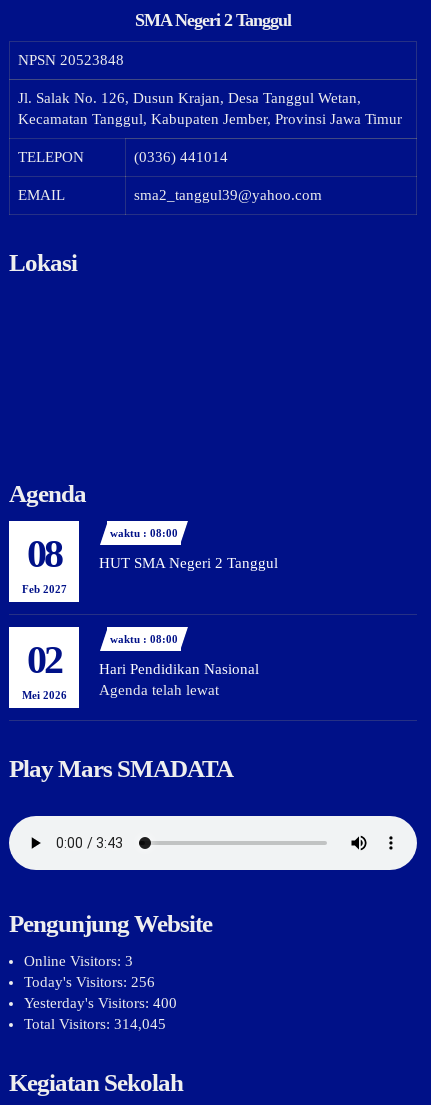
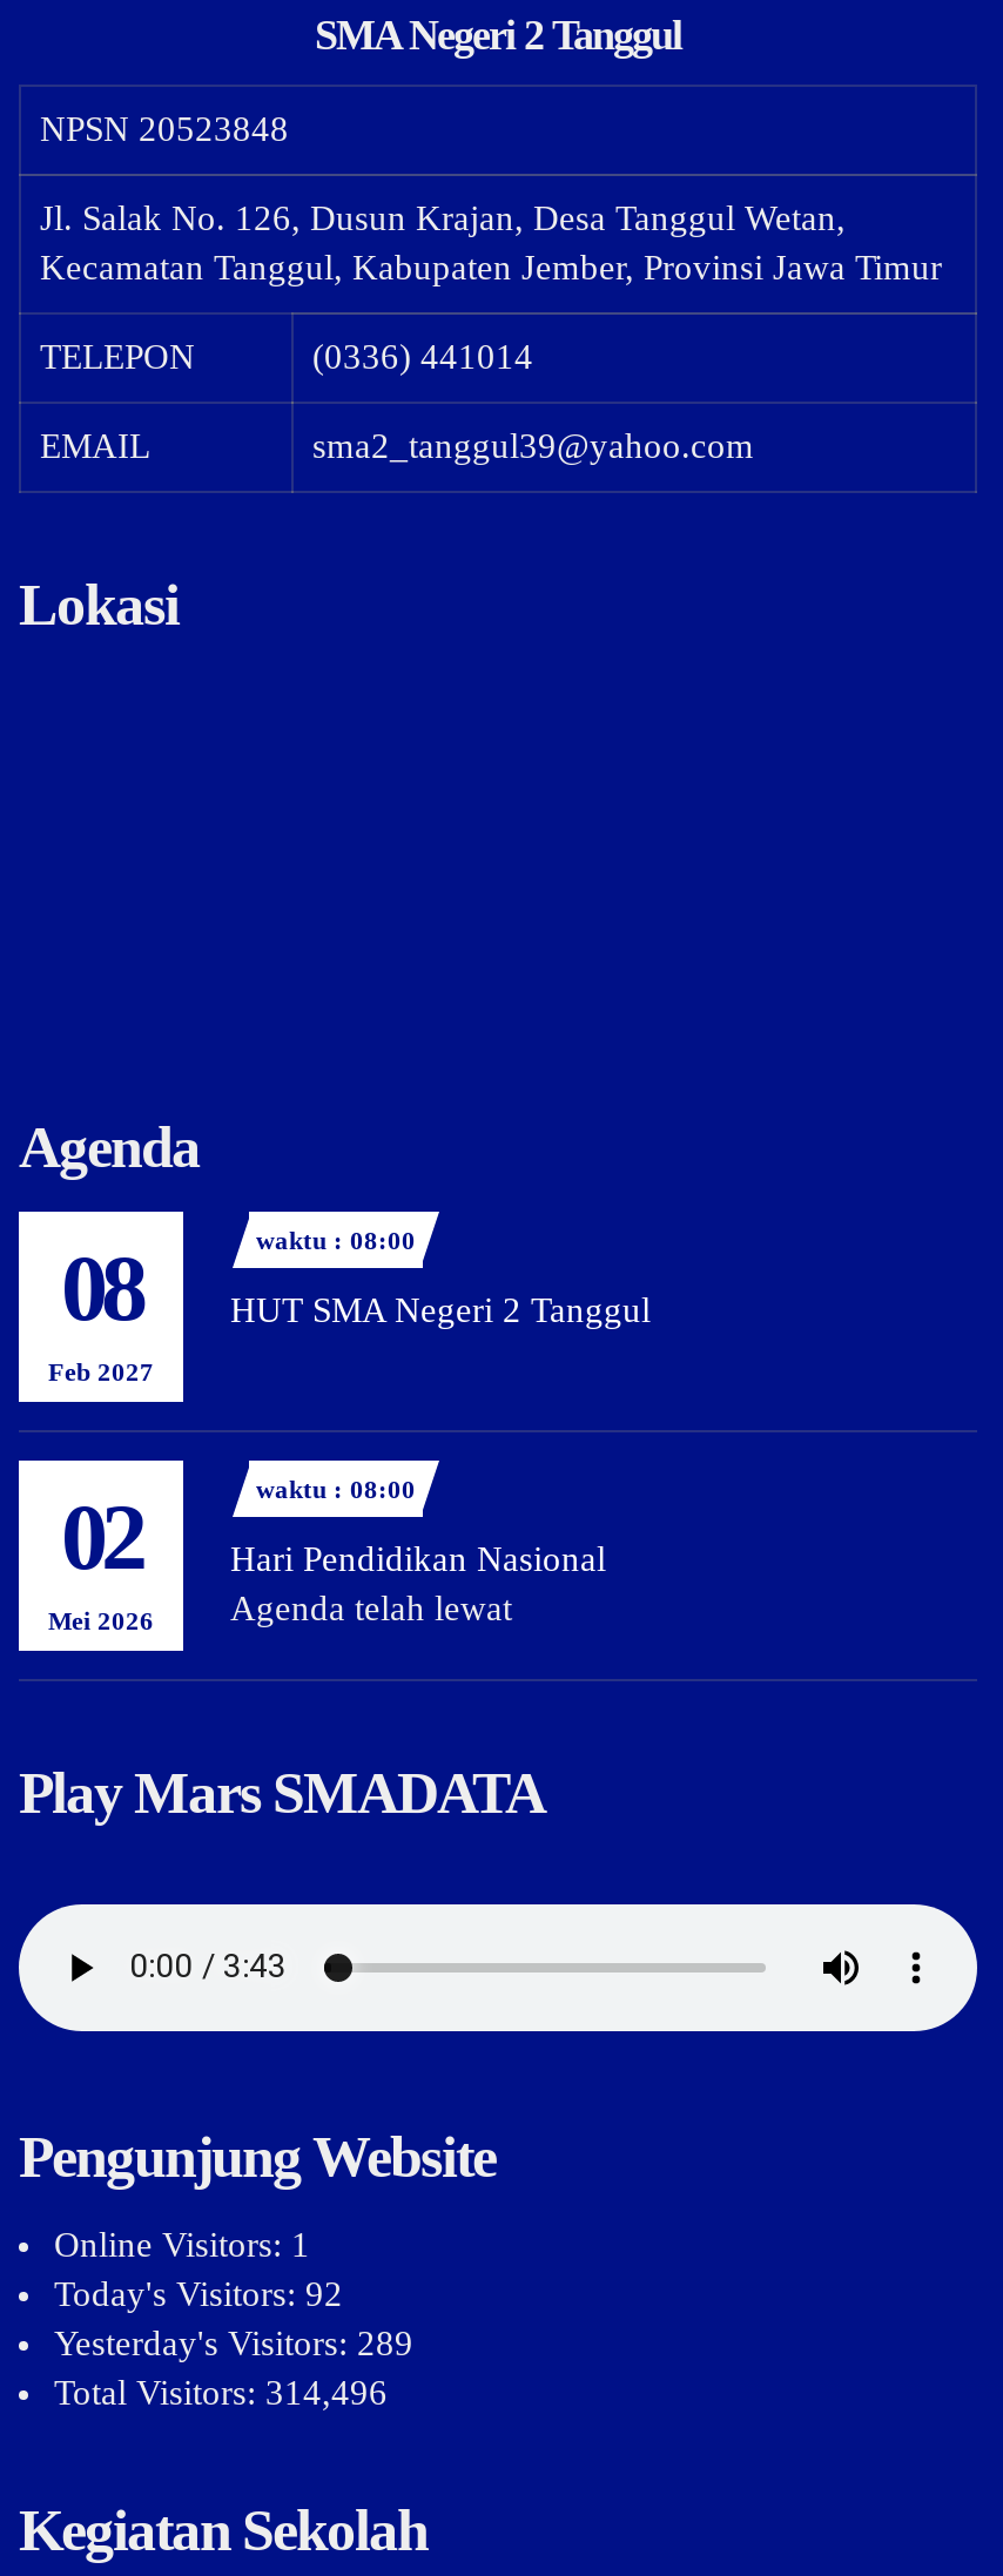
[24,953,133,969] Online Visitors: 3 -> [54,2226,310,2263] Online Visitors: 1
[24,974,155,990] Today's Visitors: 256 -> [54,2275,343,2313] Today's Visitors: 92
[24,995,177,1011] Yesterday's Visitors: 400 -> [54,2324,413,2362] Yesterday's Visitors: 289
[24,1016,166,1032] Total Visitors: 314,045 -> [54,2374,388,2411] Total Visitors: 314,496

